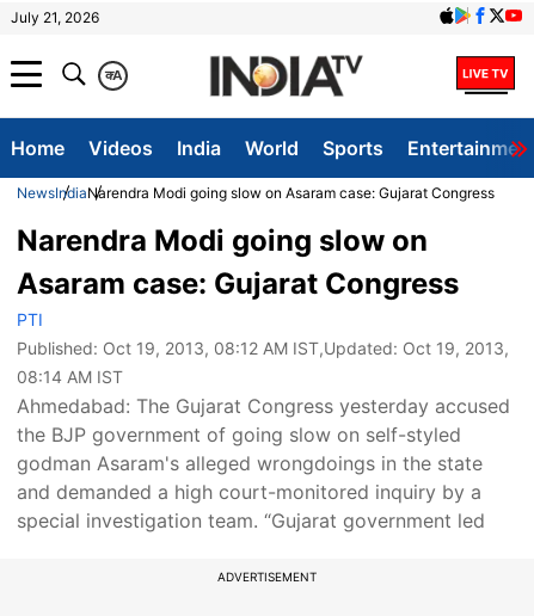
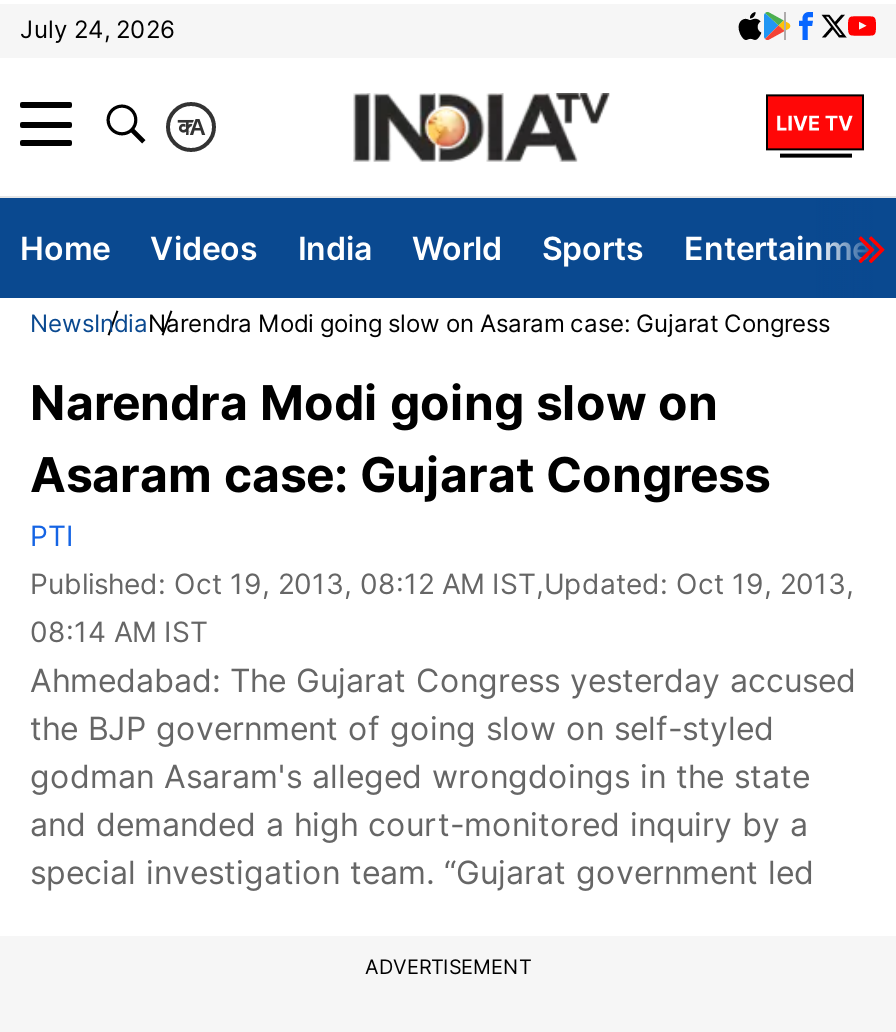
[11,8,99,26] July 21, 2026 -> [20,14,174,44] July 24, 2026

